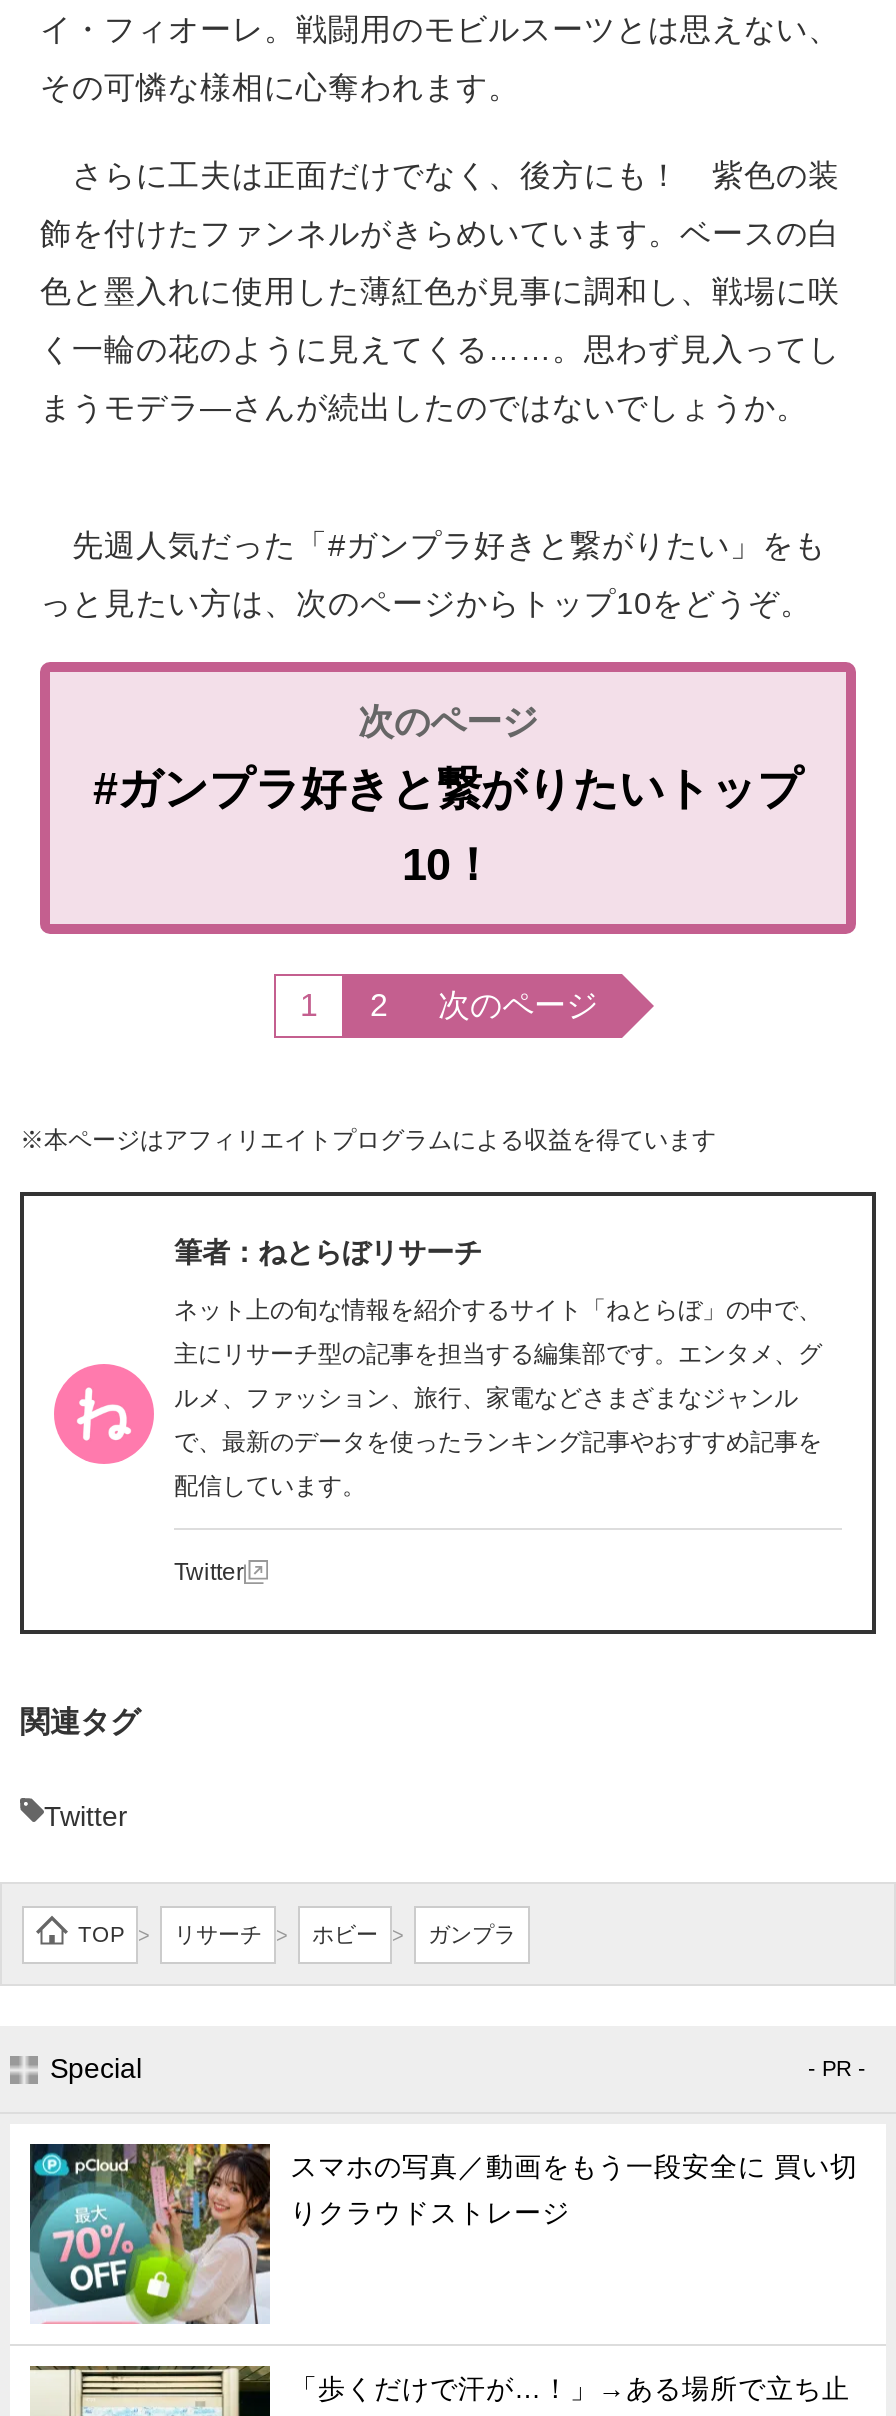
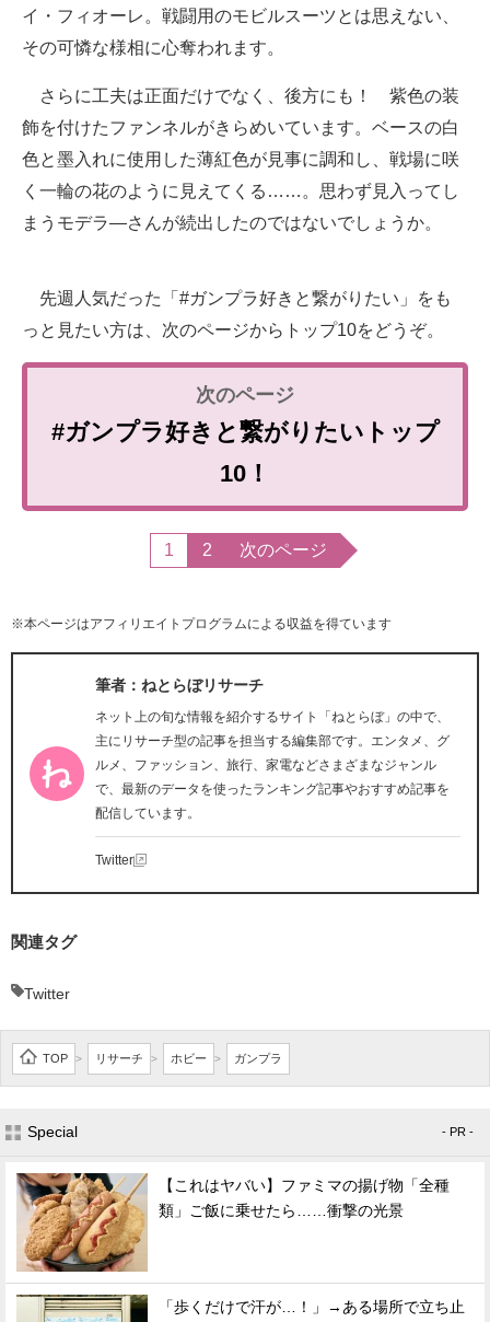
[28,2142,858,2326] [image] | スマホの写真／動画をもう一段安全に 買い切 -> [16,1172,450,1273] [image] | 【これはヤバい】ファミマの揚げ物「全種
[290,2199,570,2229] りクラウドストレージ -> [159,1203,404,1219] 類」ご飯に乗せたら……衝撃の光景

